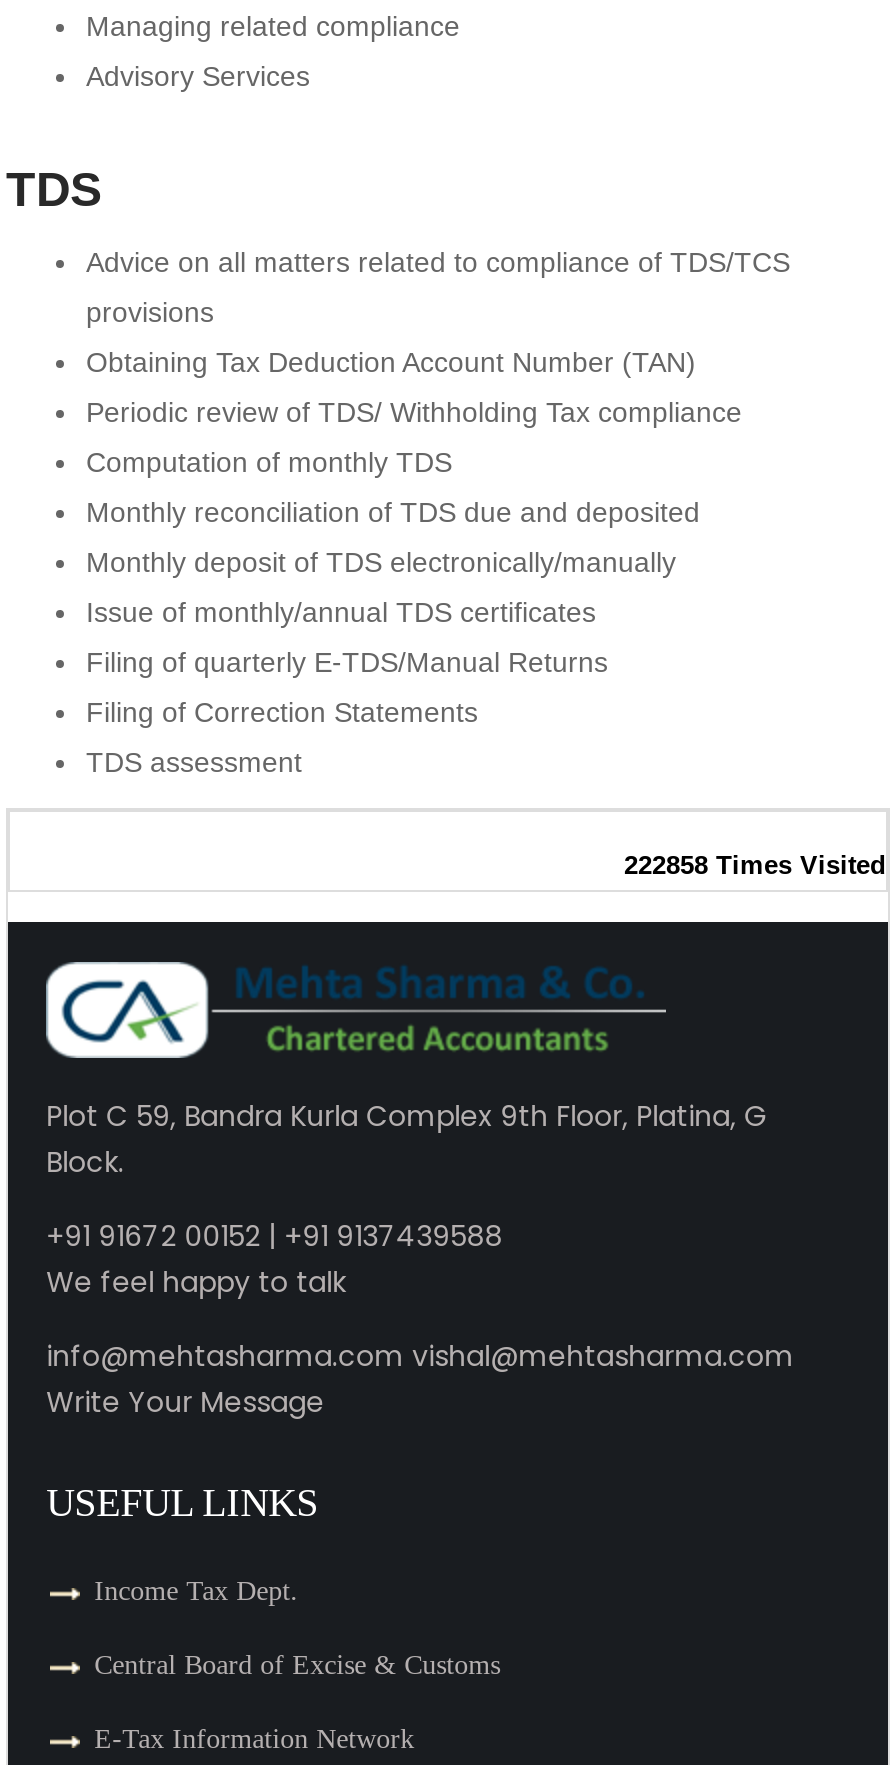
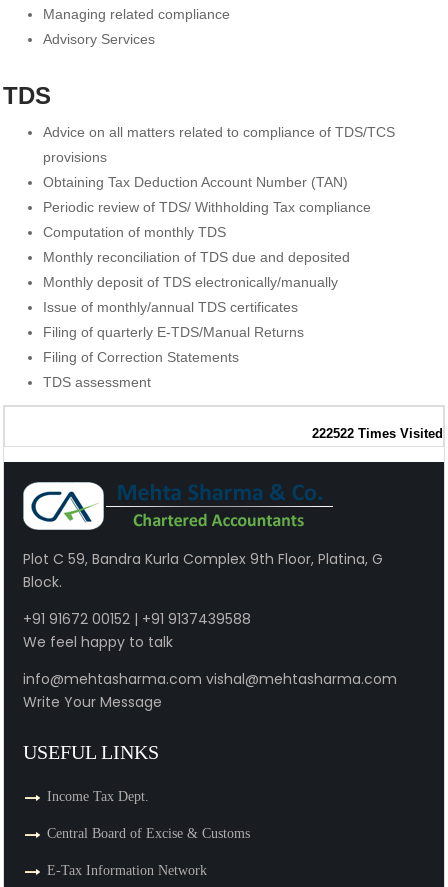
[624,850,886,880] 222858 Times Visited -> [312,426,443,441] 222522 Times Visited

